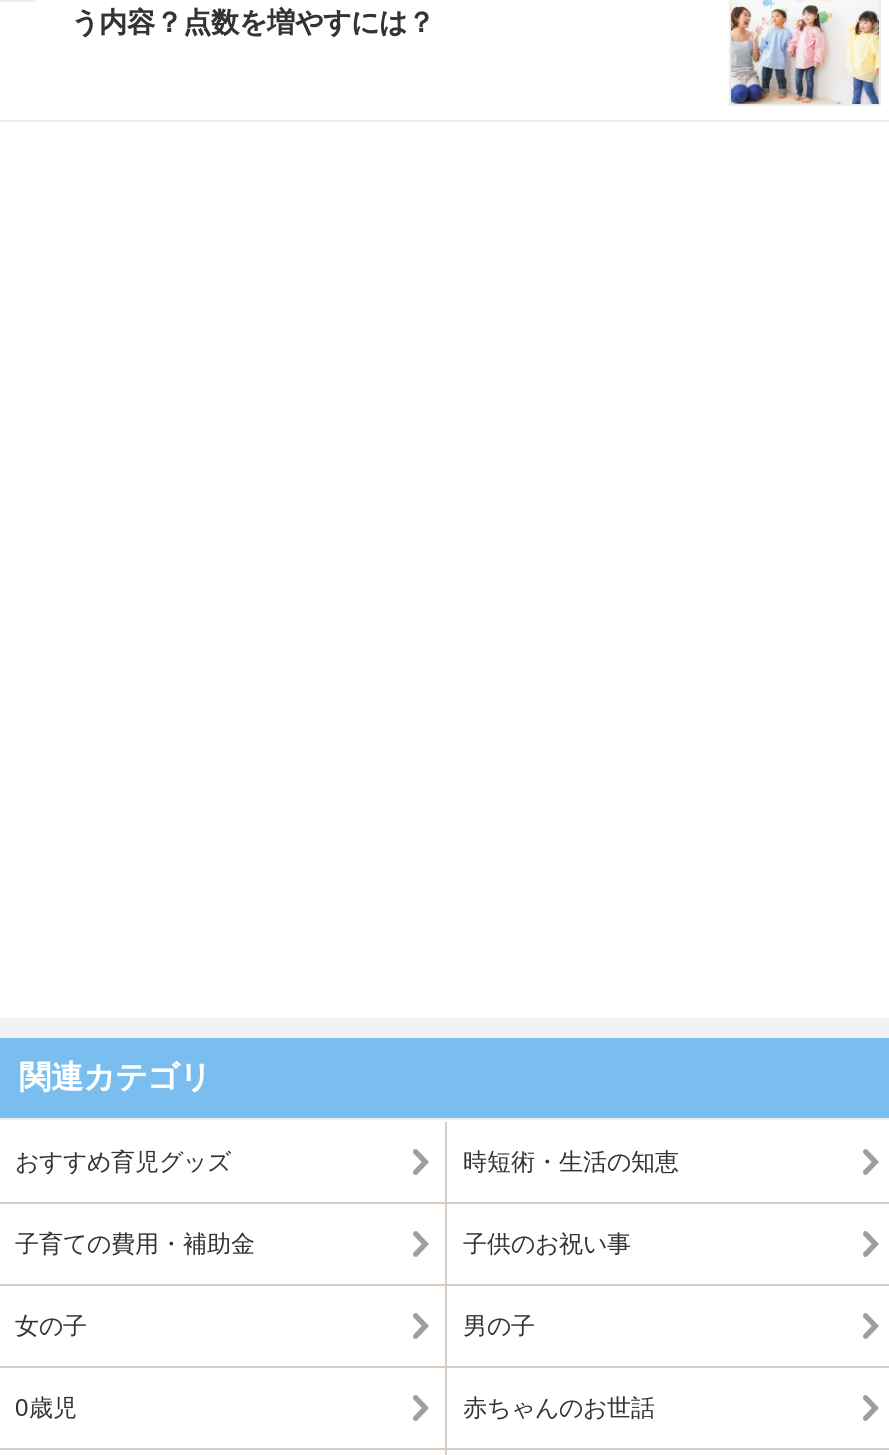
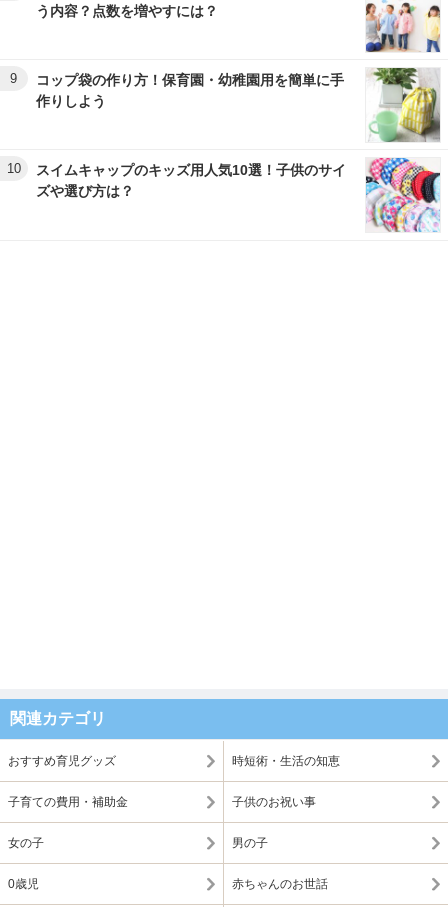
none -> [6,157,441,233] [image] | 10 | スイムキャップのキッズ用人気10選！子供のサイ | ズや選び方は？
none -> [10,67,441,143] [image] | 9 | コップ袋の作り方！保育園・幼稚園用を簡単に手 | 作りしよう

